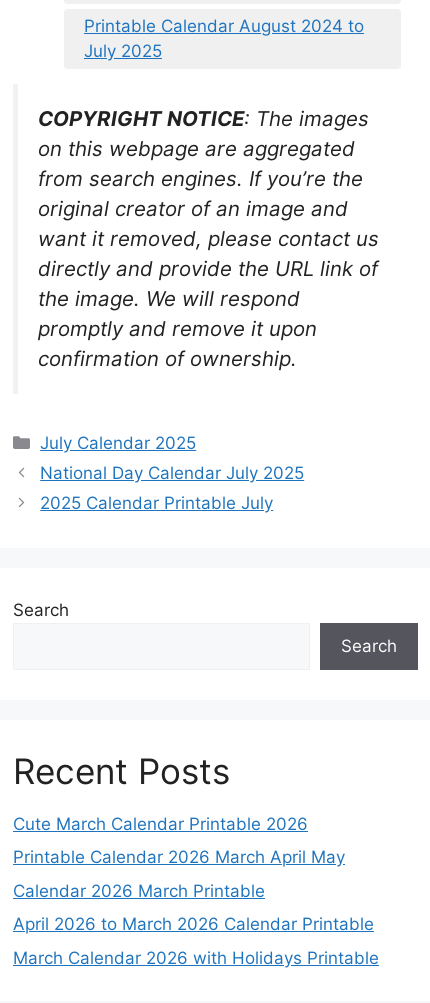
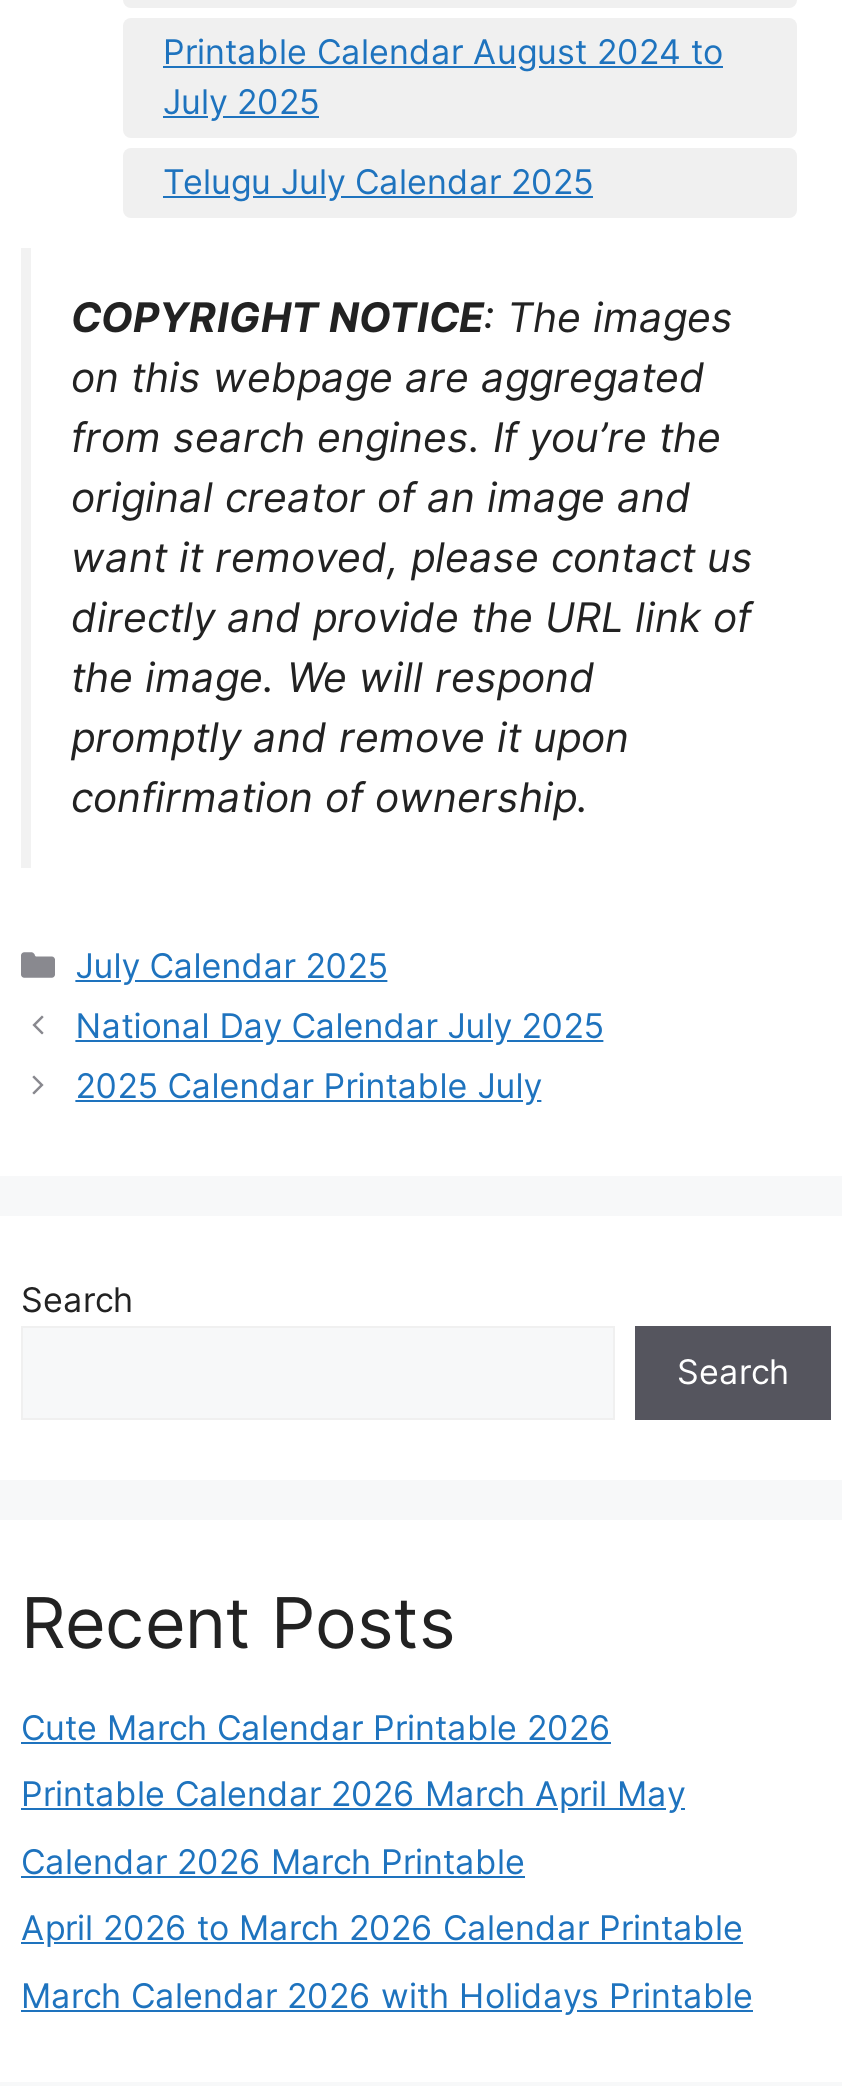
none -> [163,162,593,202] Telugu July Calendar 2025

